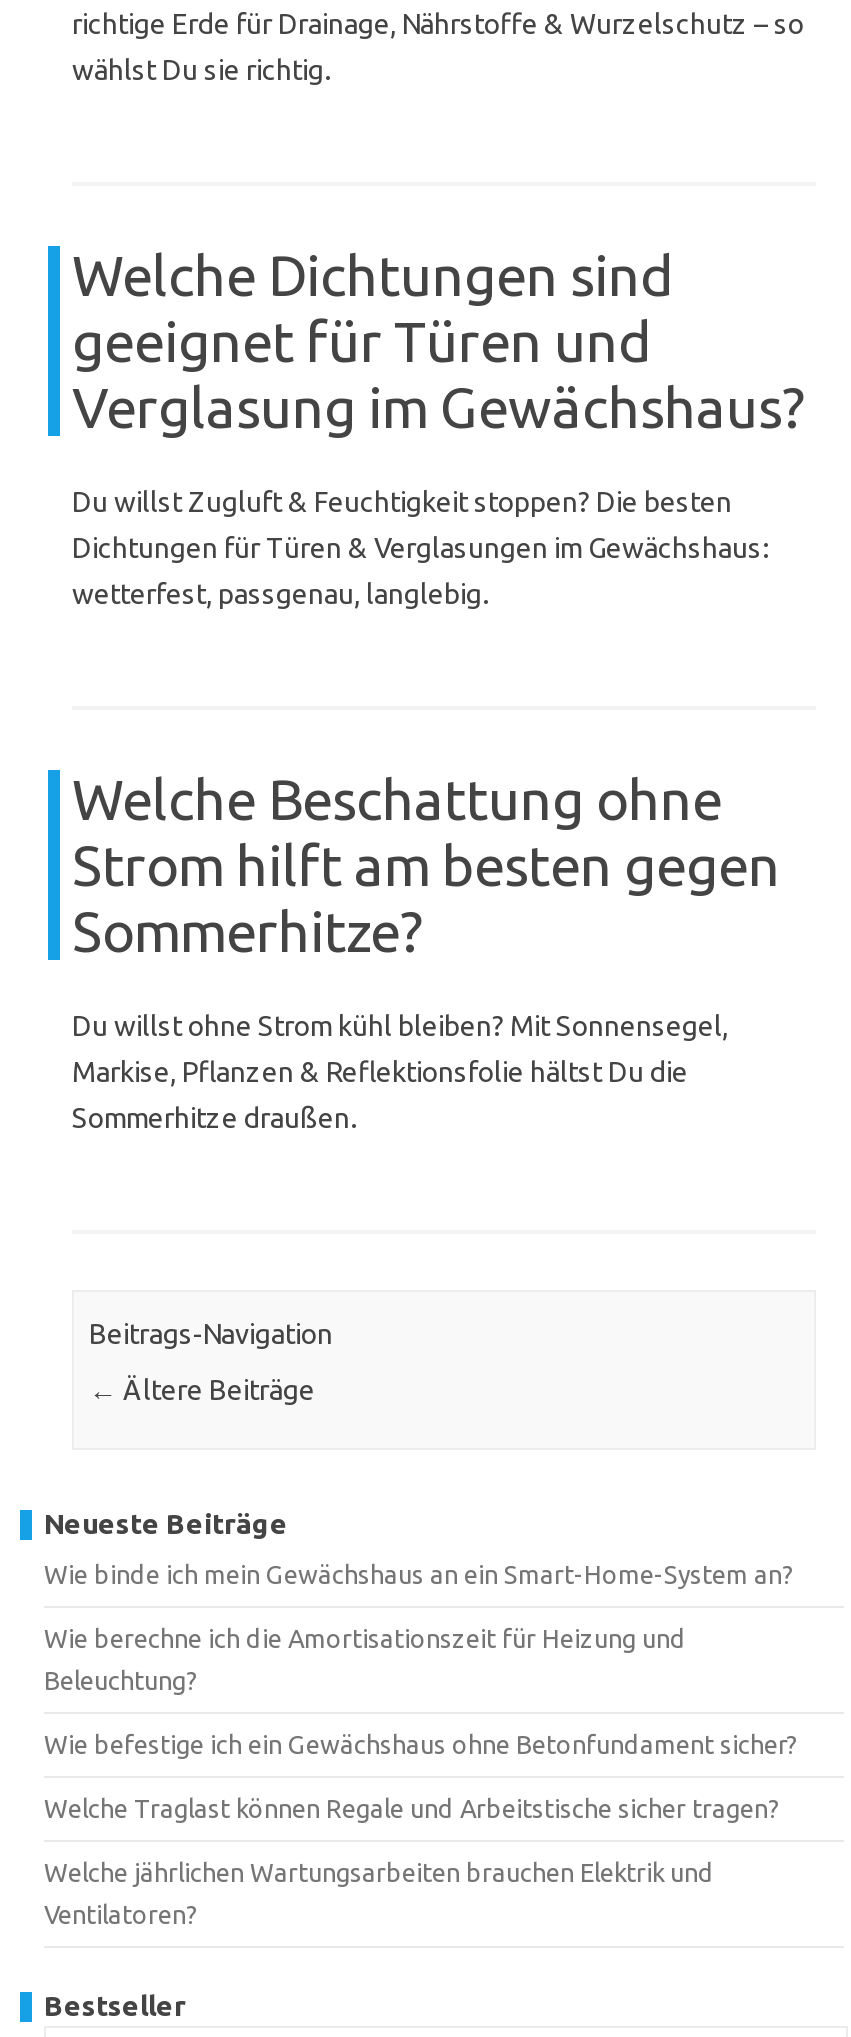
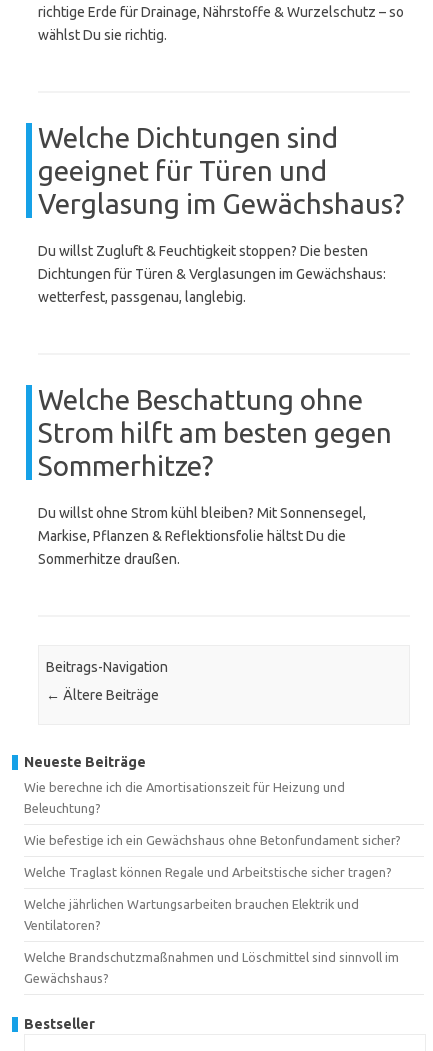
[44,1560,794,1588] Wie binde ich mein Gewächshaus an ein Smart-Home-System an? -> none
moved [44,1624,798,1928] -> [24,780,401,932]: Wie berechne ich die Amortisationszeit für Heizung und | Beleuchtung? | Wie befestige ich ein Gewächshaus ohne Betonfundament sicher? | Welche Traglast können Regale und Arbeitstische sicher tragen? | Welche jährlichen Wartungsarbeiten brauchen Elektrik und | Ventilatoren?
none -> [24,950,399,985] Welche Brandschutzmaßnahmen und Löschmittel sind sinnvoll im | Gewächshaus?

